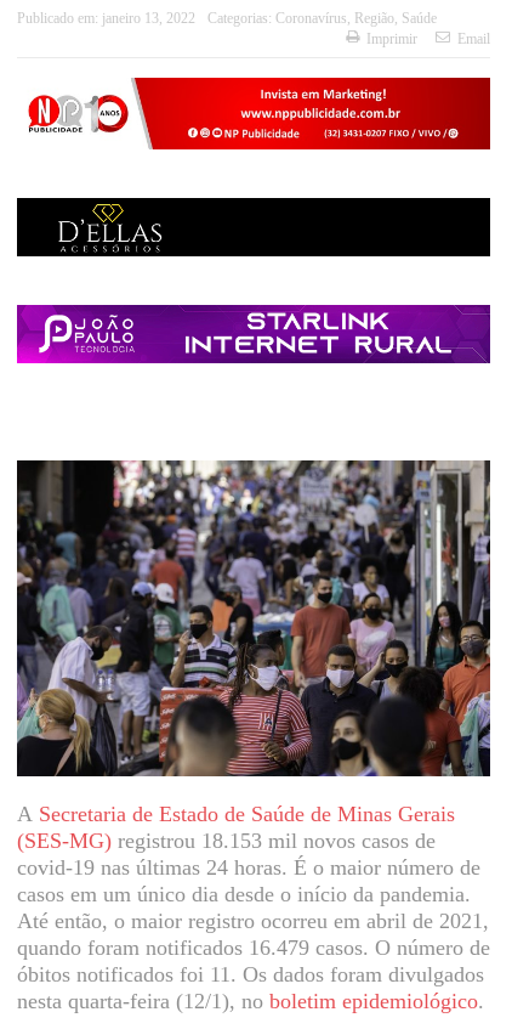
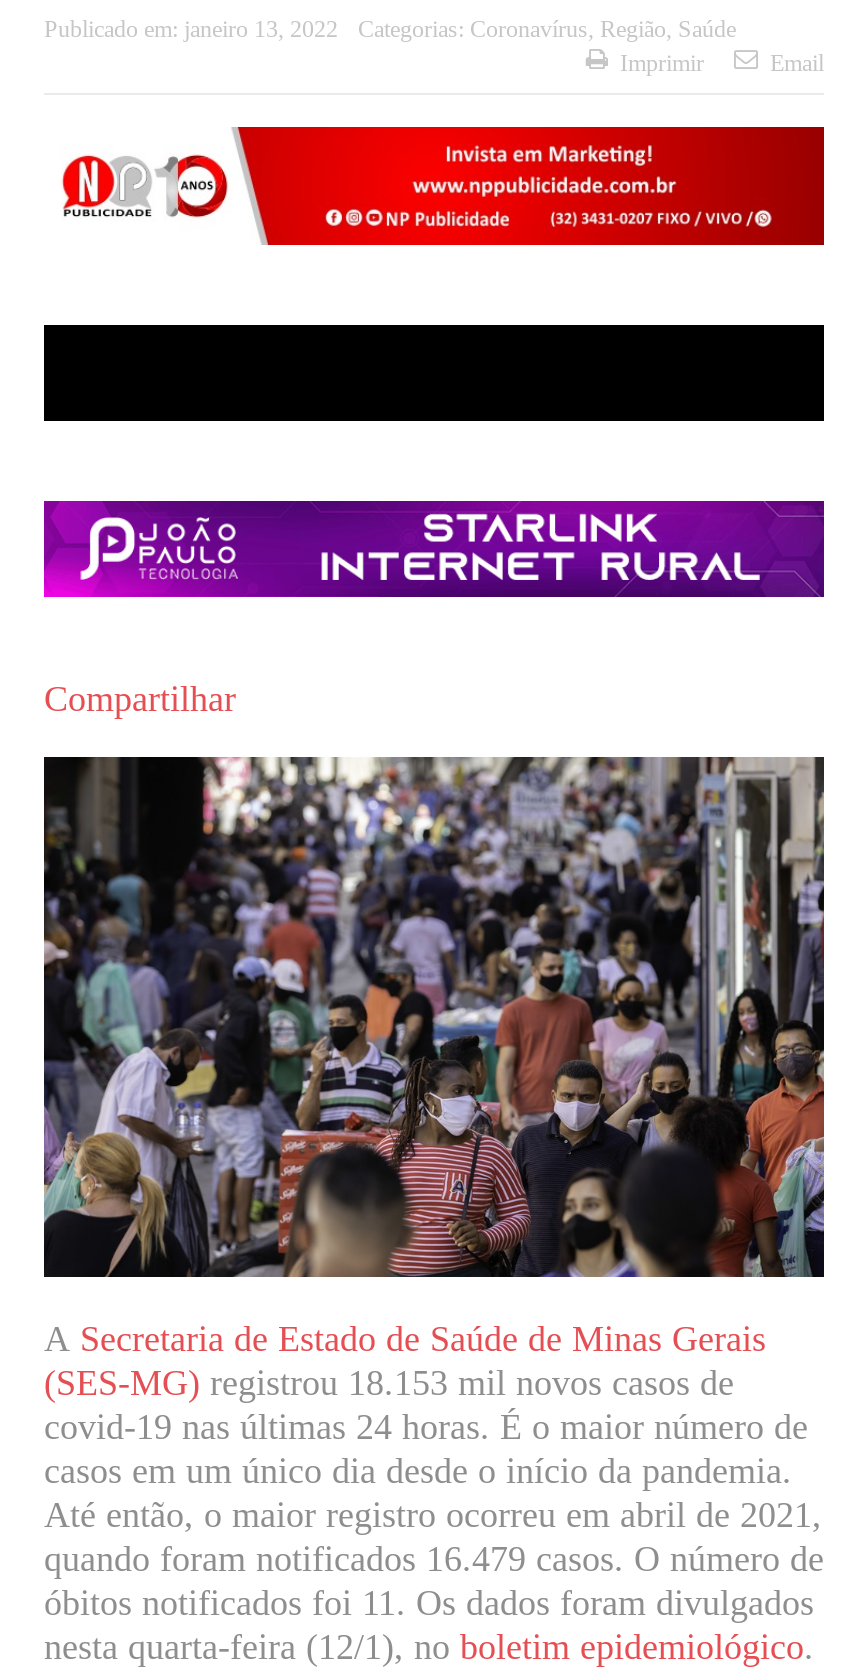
none -> [44,680,236,720] Compartilhar
[58,203,163,253] [image] -> none

